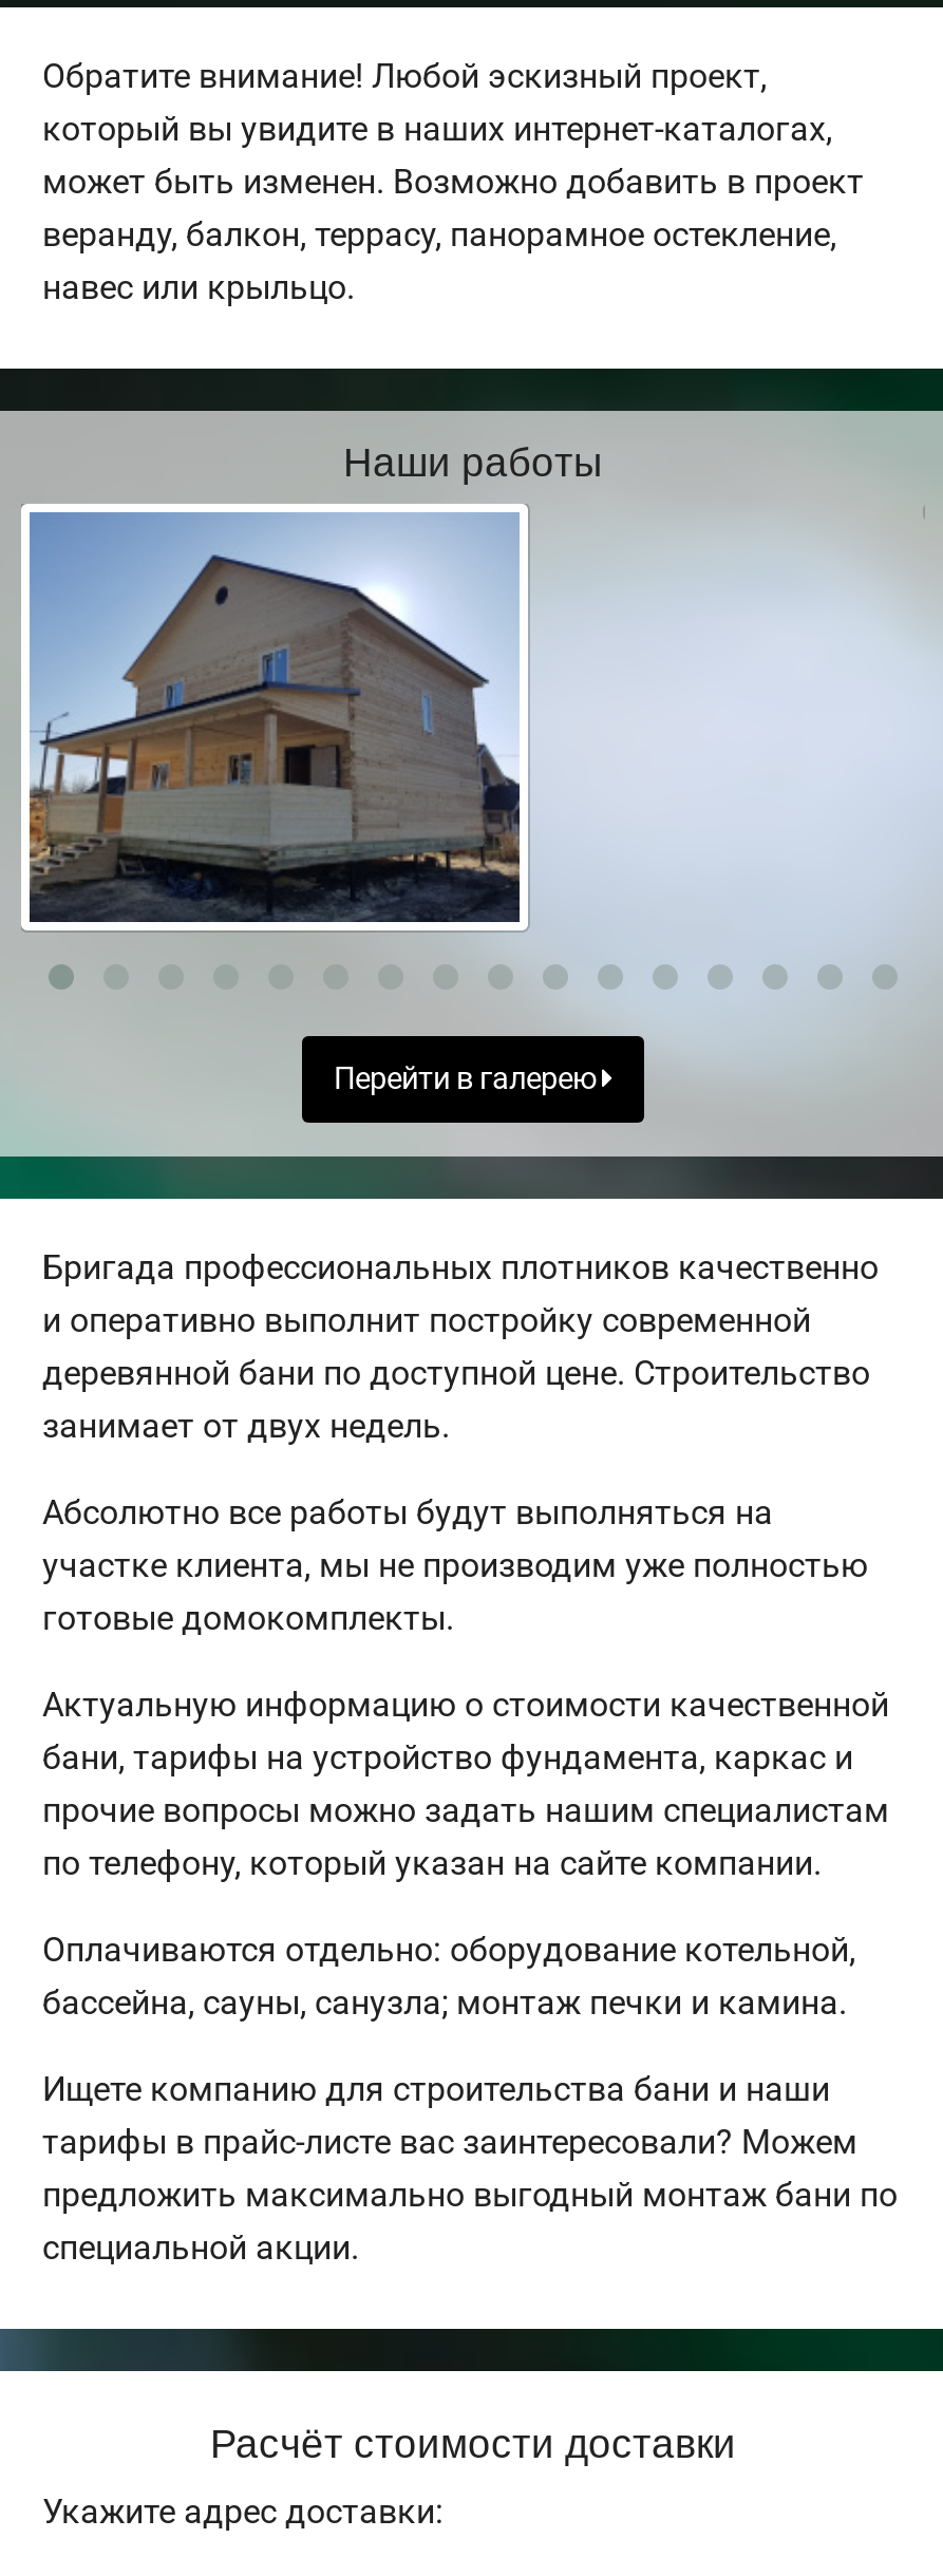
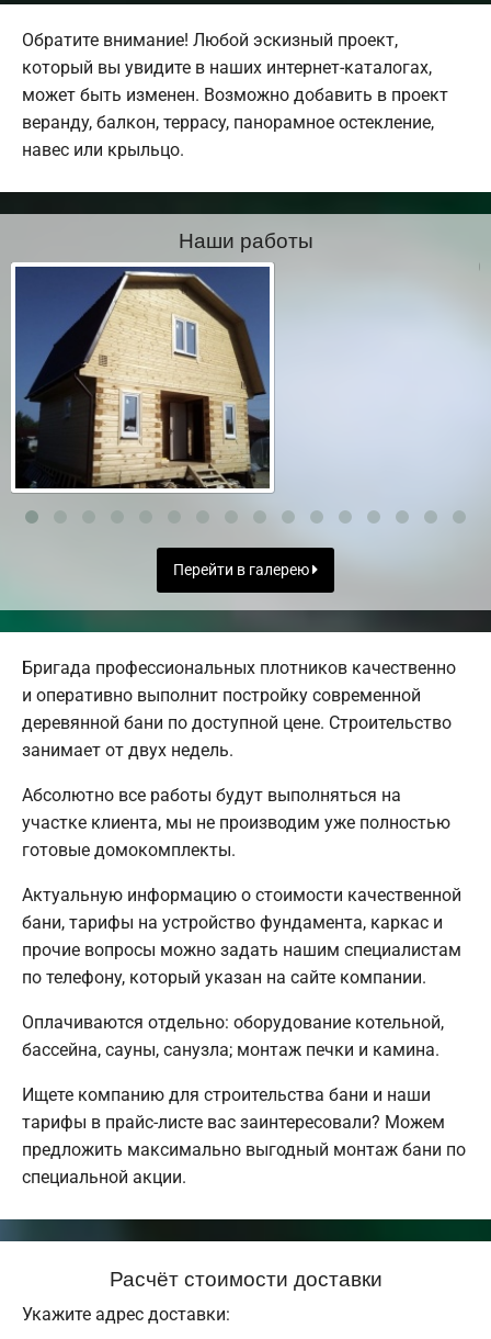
[27,512,522,922] [image] -> [14,267,270,488] [image]

